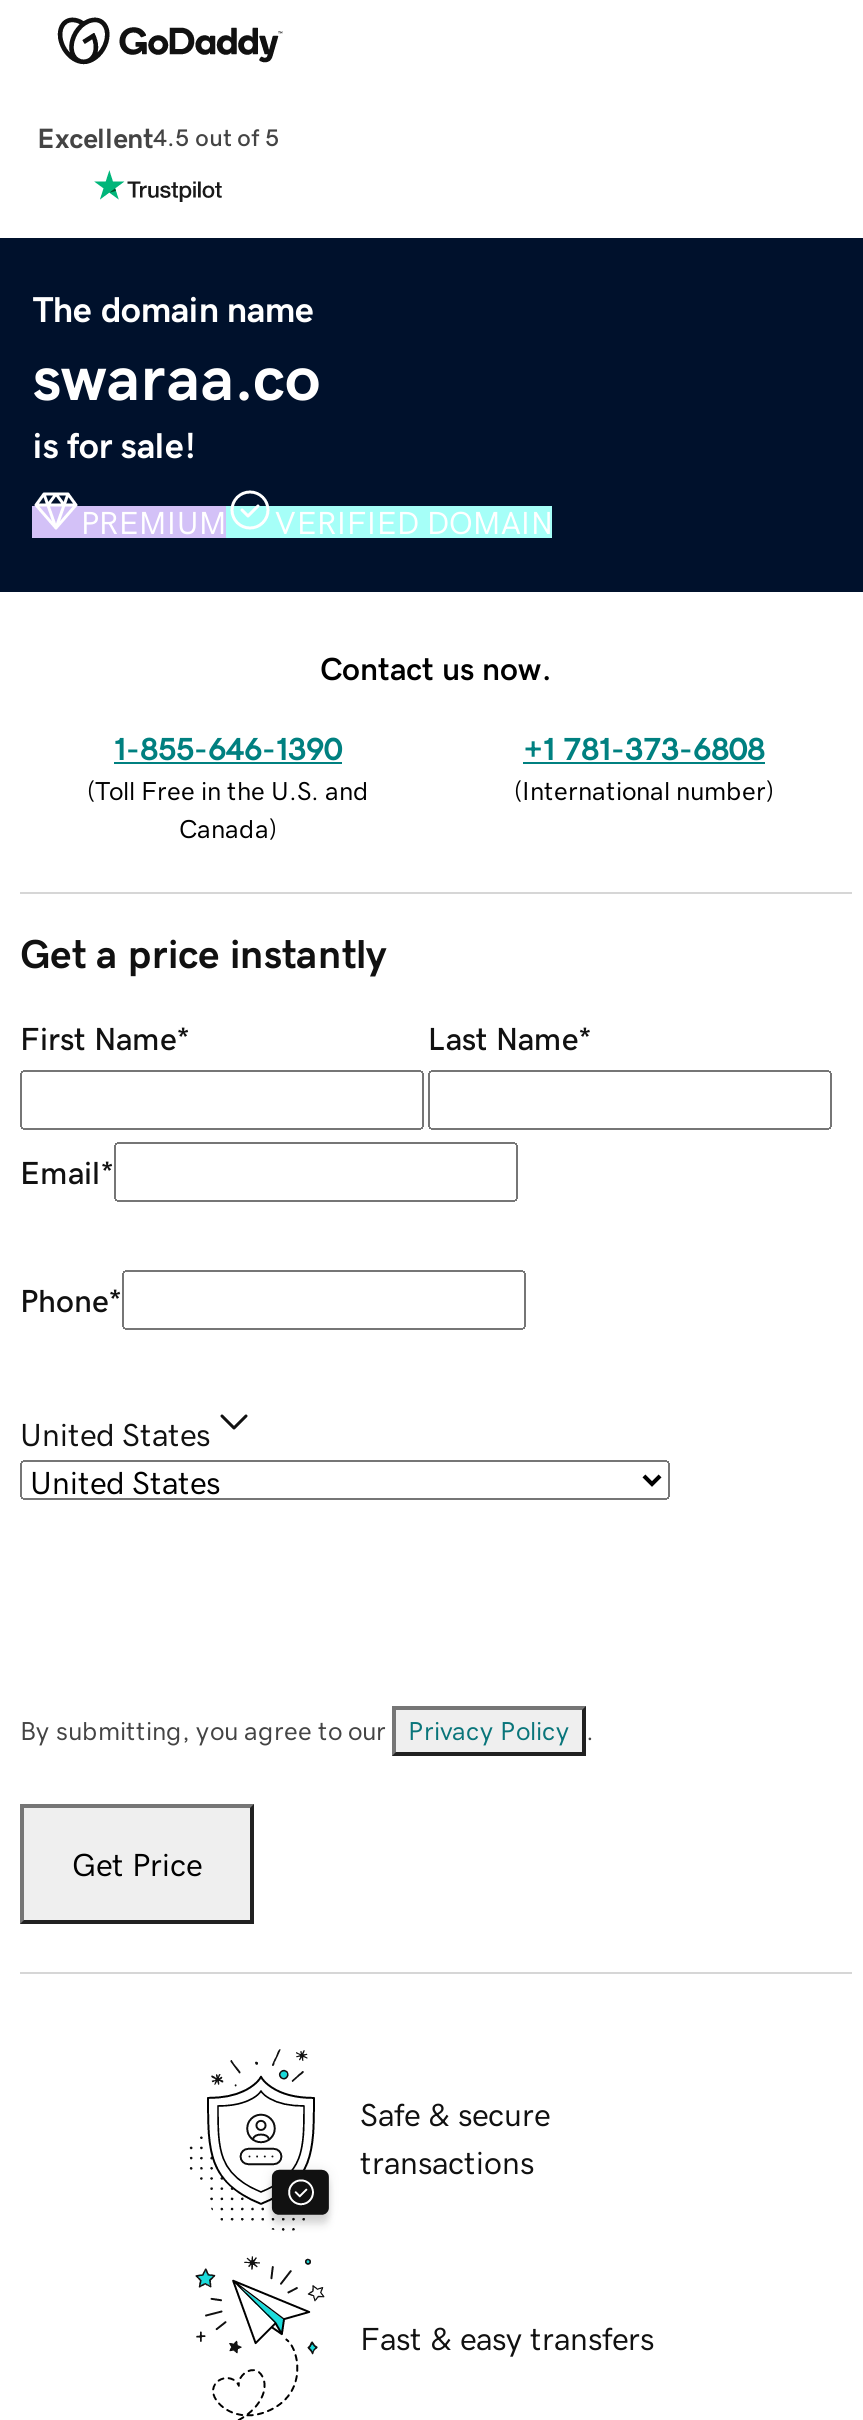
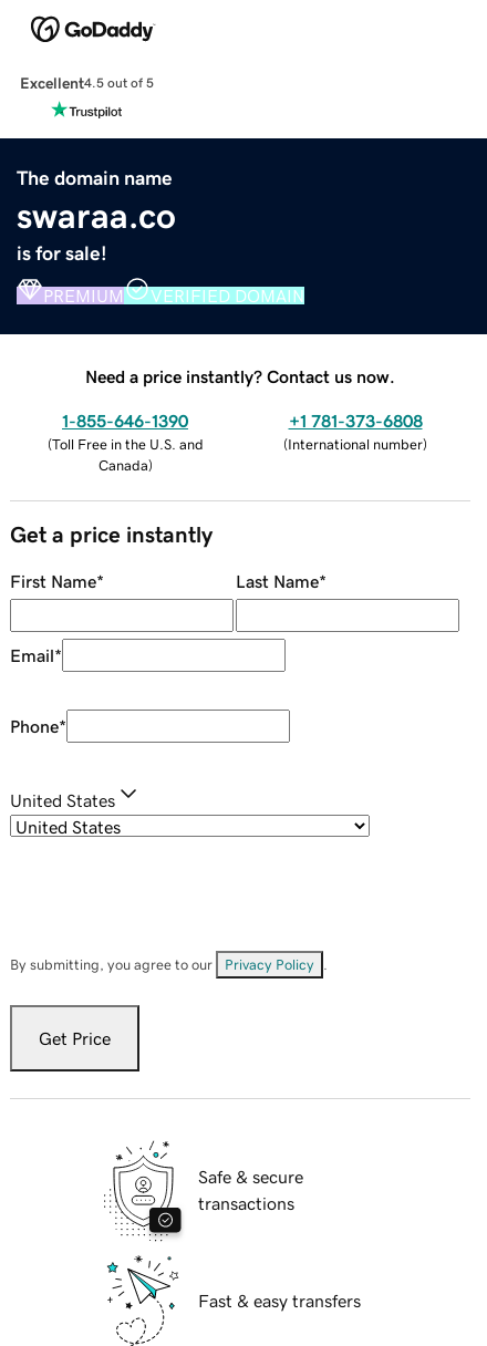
[320,651,552,683] Contact us now. -> [85,367,395,385] Need a price instantly? Contact us now.

